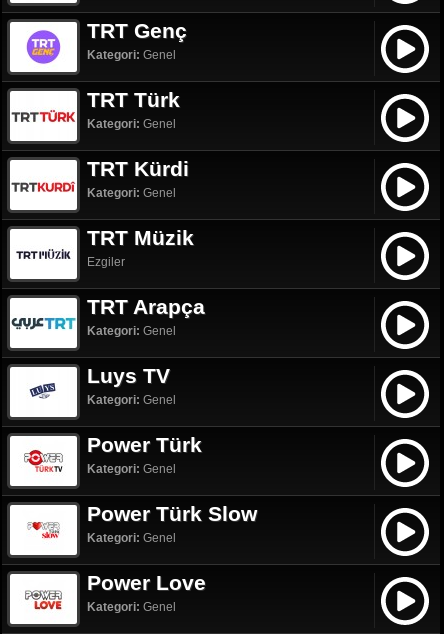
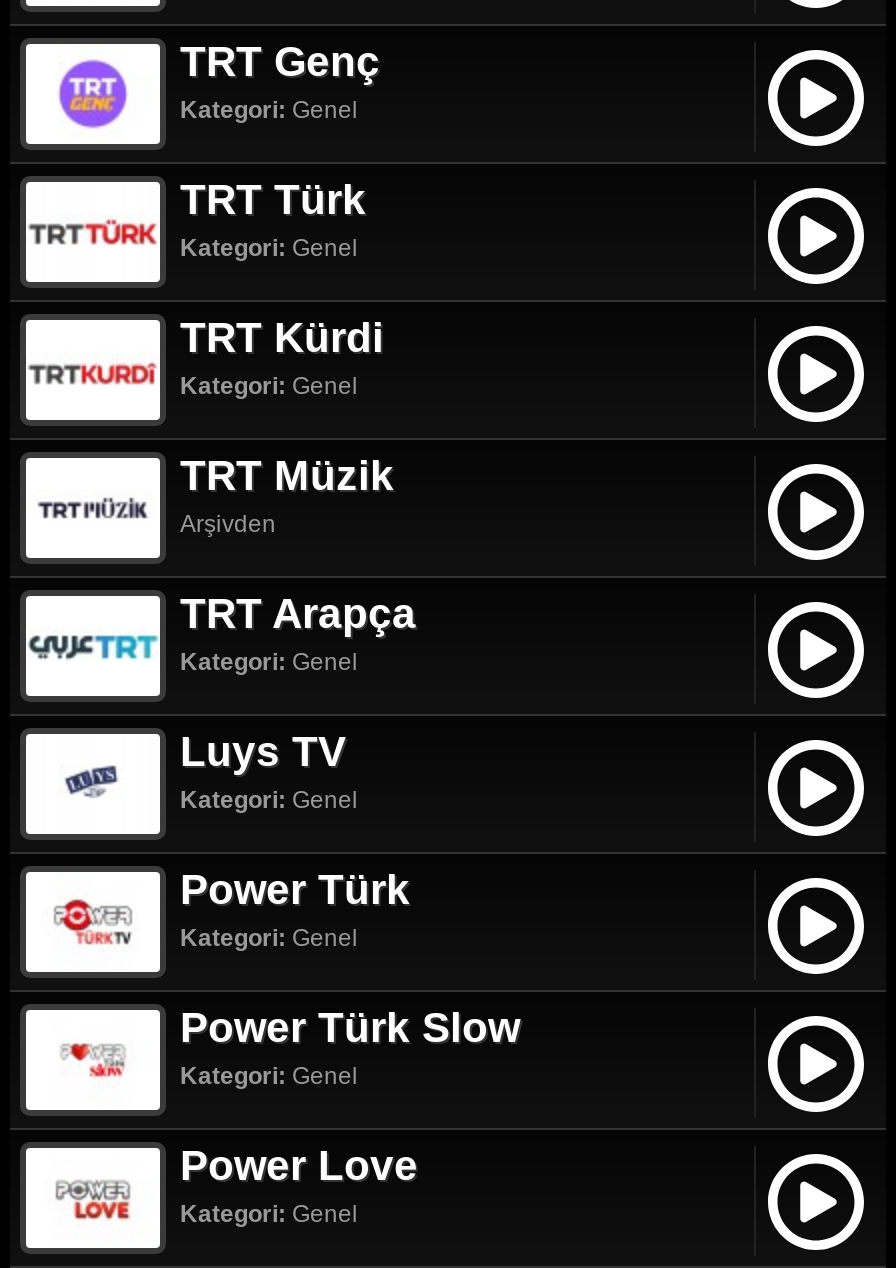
[87,255,125,269] Ezgiler -> [180,510,276,538] Arşivden

